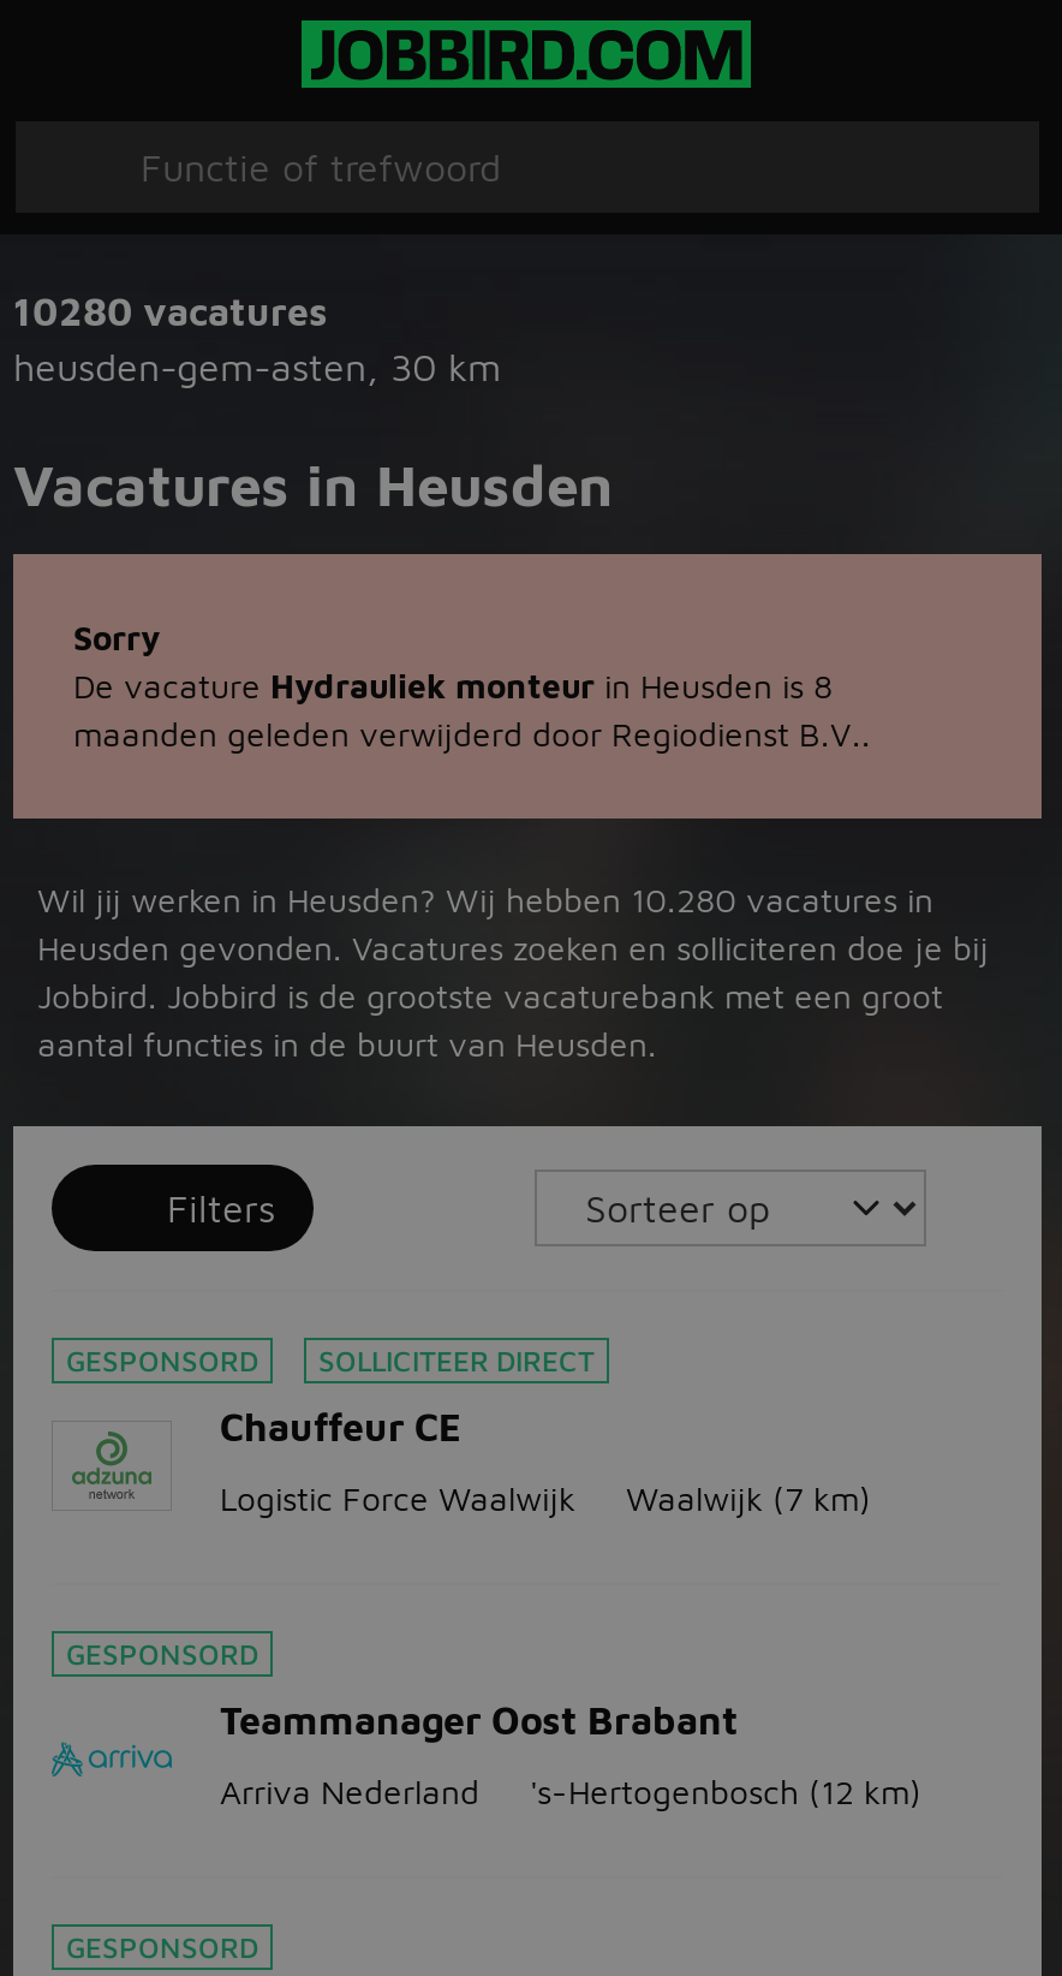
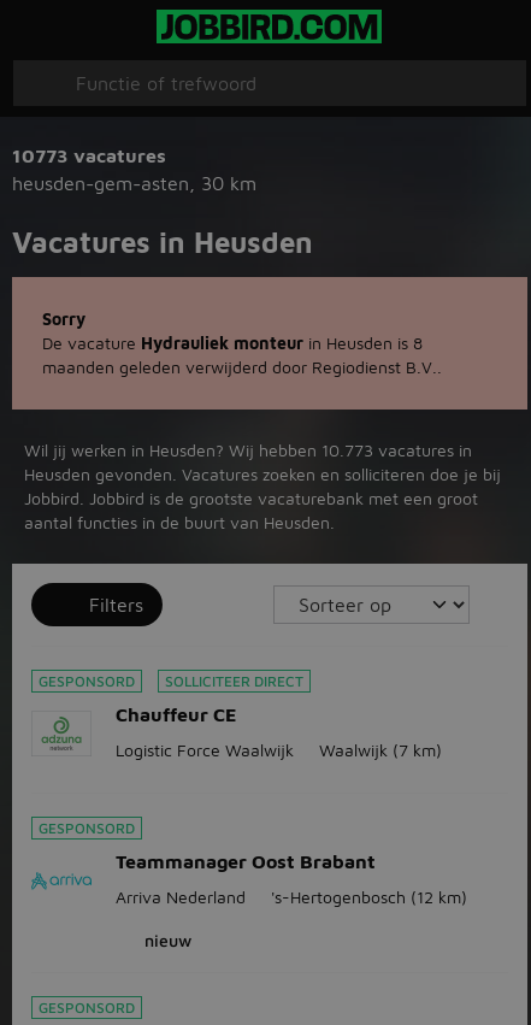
[13,290,328,333] 10280 vacatures -> [12,145,166,166] 10773 vacatures
[37,879,933,919] Wil jij werken in Heusden? Wij hebben 10.280 vacatures in -> [24,440,472,460] Wil jij werken in Heusden? Wij hebben 10.773 vacatures in
none -> [144,930,191,950] nieuw

